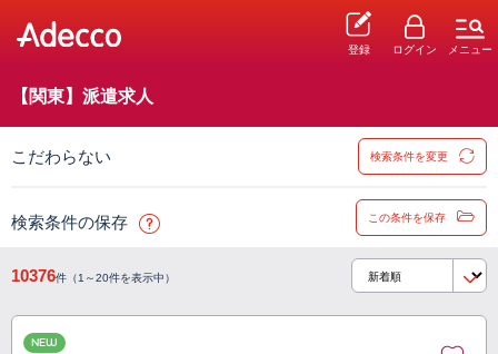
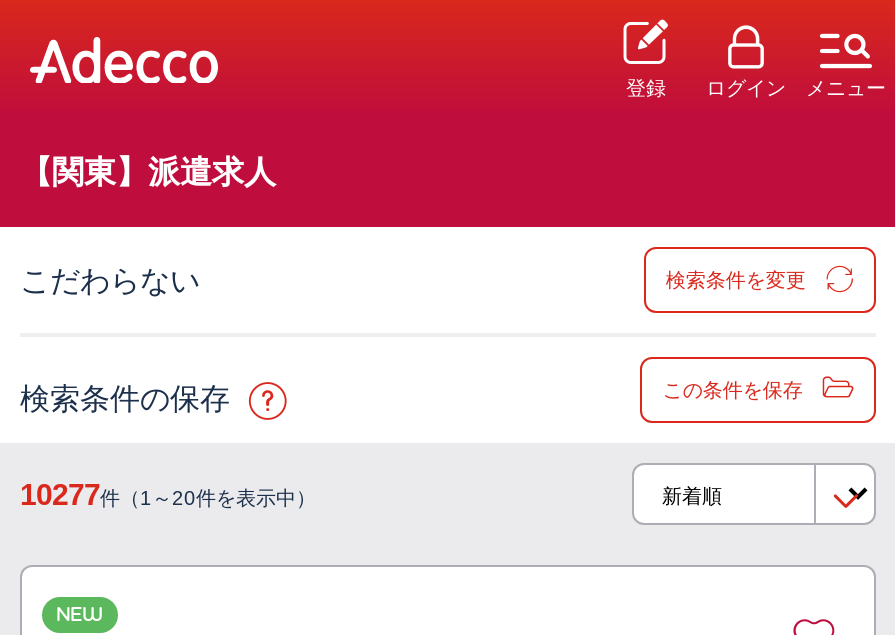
[11,266,176,285] 10376件（1～20件を表示中） -> [20,477,316,511] 10277件（1～20件を表示中）

